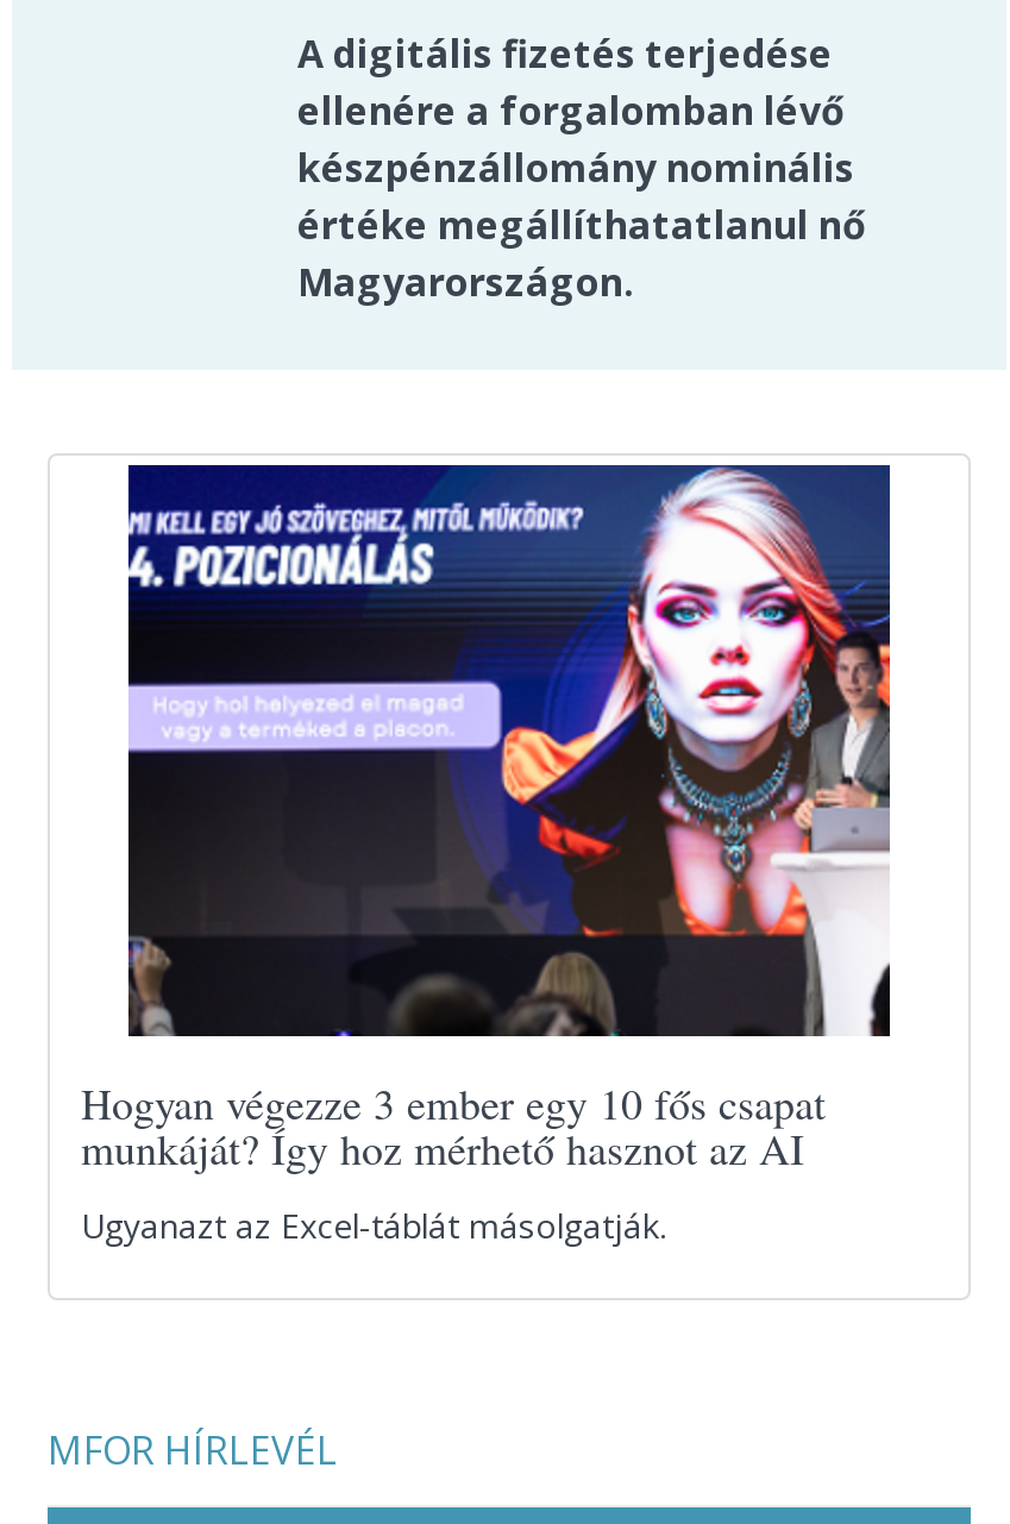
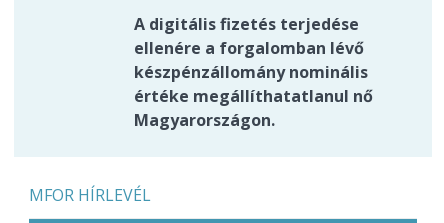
[81,463,892,1248] [image] | Hogyan végezze 3 ember egy 10 fős csapat | munkáját? Így hoz mérhető hasznot az AI | Ugyanazt az Excel-táblát másolgatják. -> none

